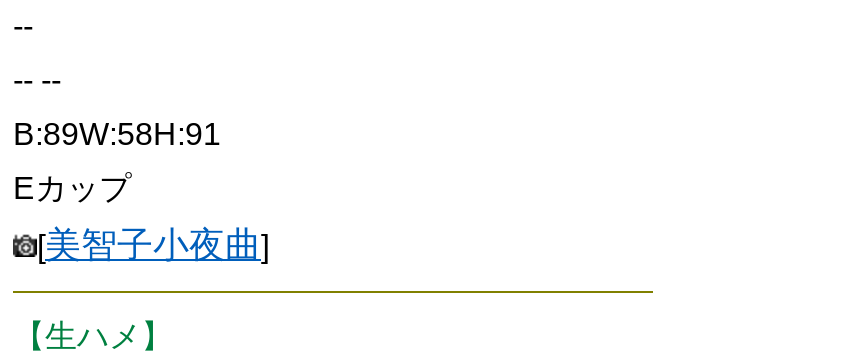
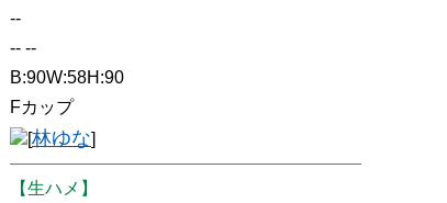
[13,117,221,151] B:89W:58H:91 -> [10,68,124,87] B:90W:58H:90
[13,171,131,205] Eカップ -> [10,98,74,116] Fカップ
[37,225,269,265] [美智子小夜曲] -> [27,127,96,149] [林ゆな]

